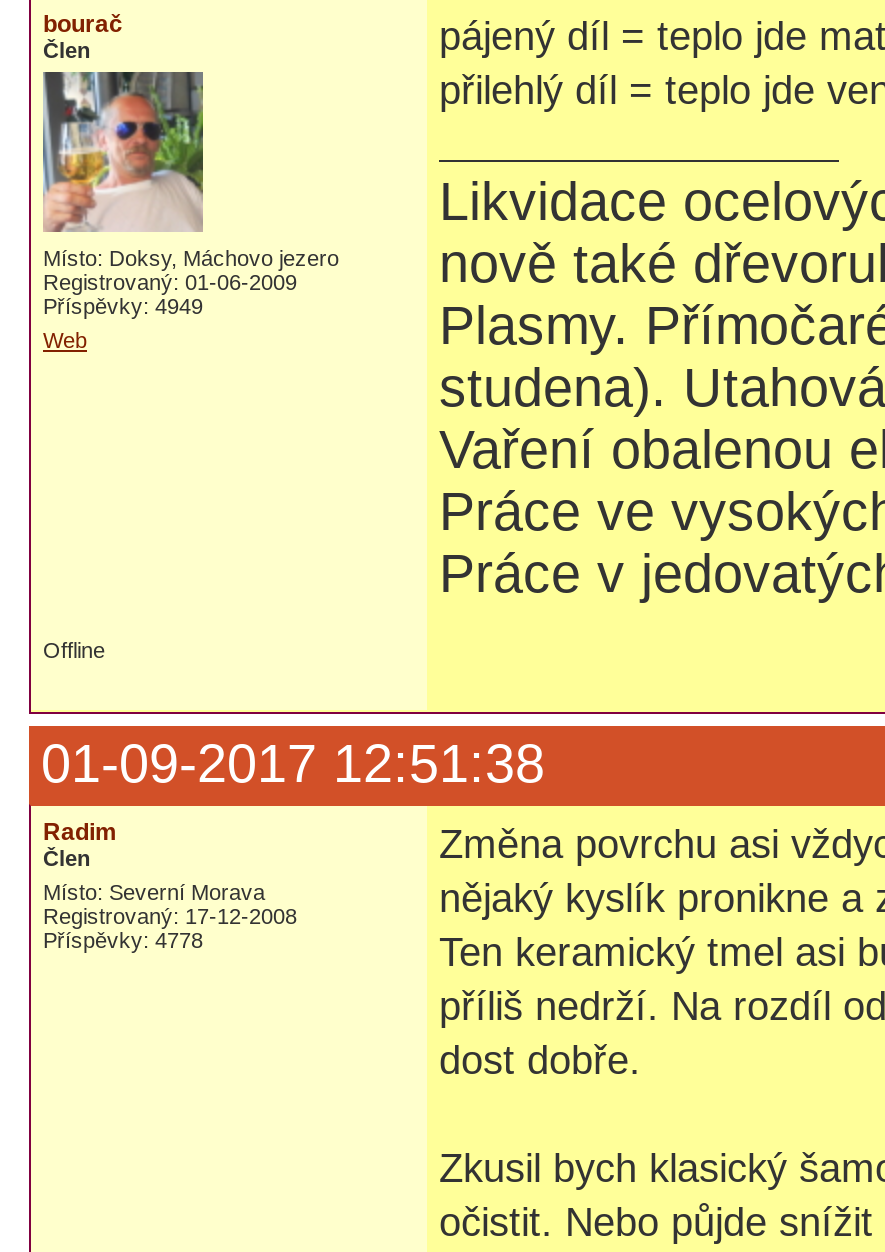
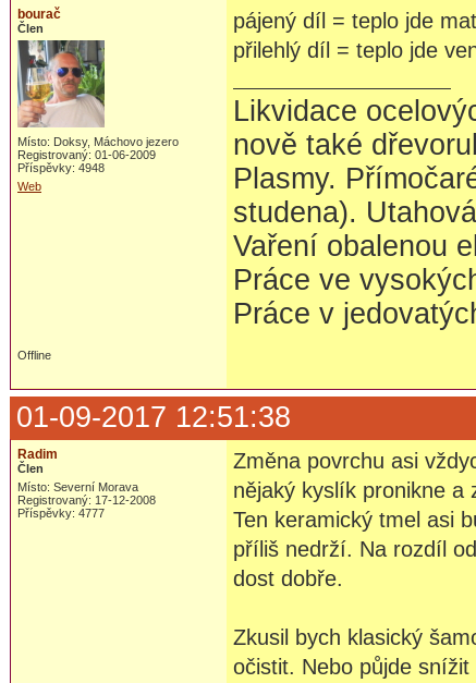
[43,294,203,318] Příspěvky: 4949 -> [17,161,105,174] Příspěvky: 4948
[43,928,203,952] Příspěvky: 4778 -> [17,507,105,520] Příspěvky: 4777

